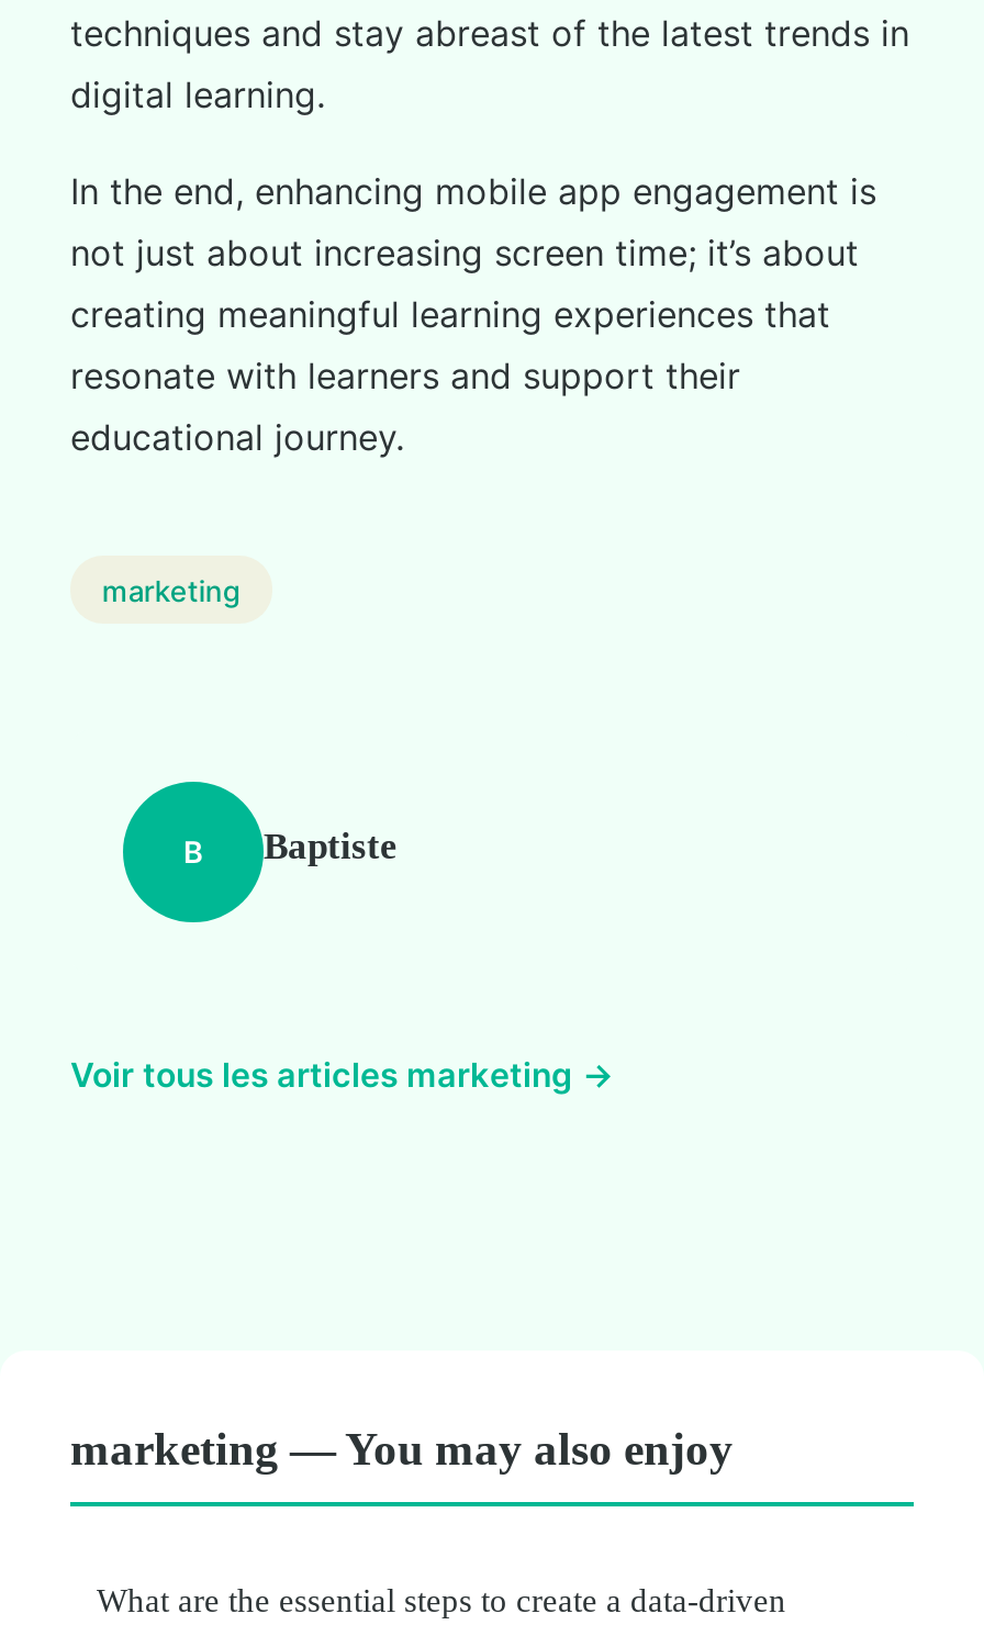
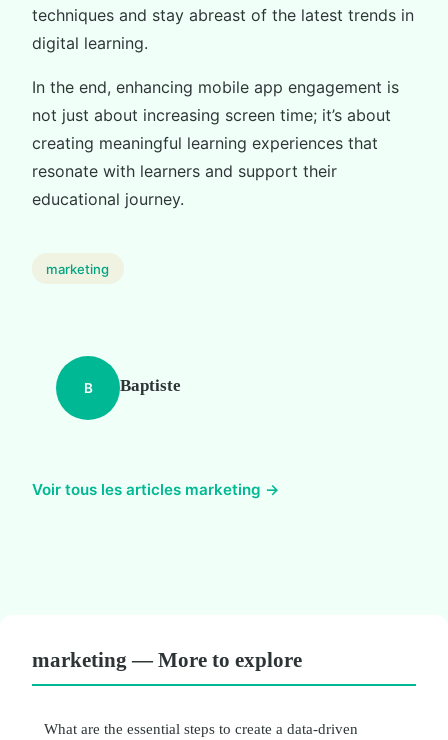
[70,1424,734,1474] marketing — You may also enjoy -> [32,648,302,671] marketing — More to explore

